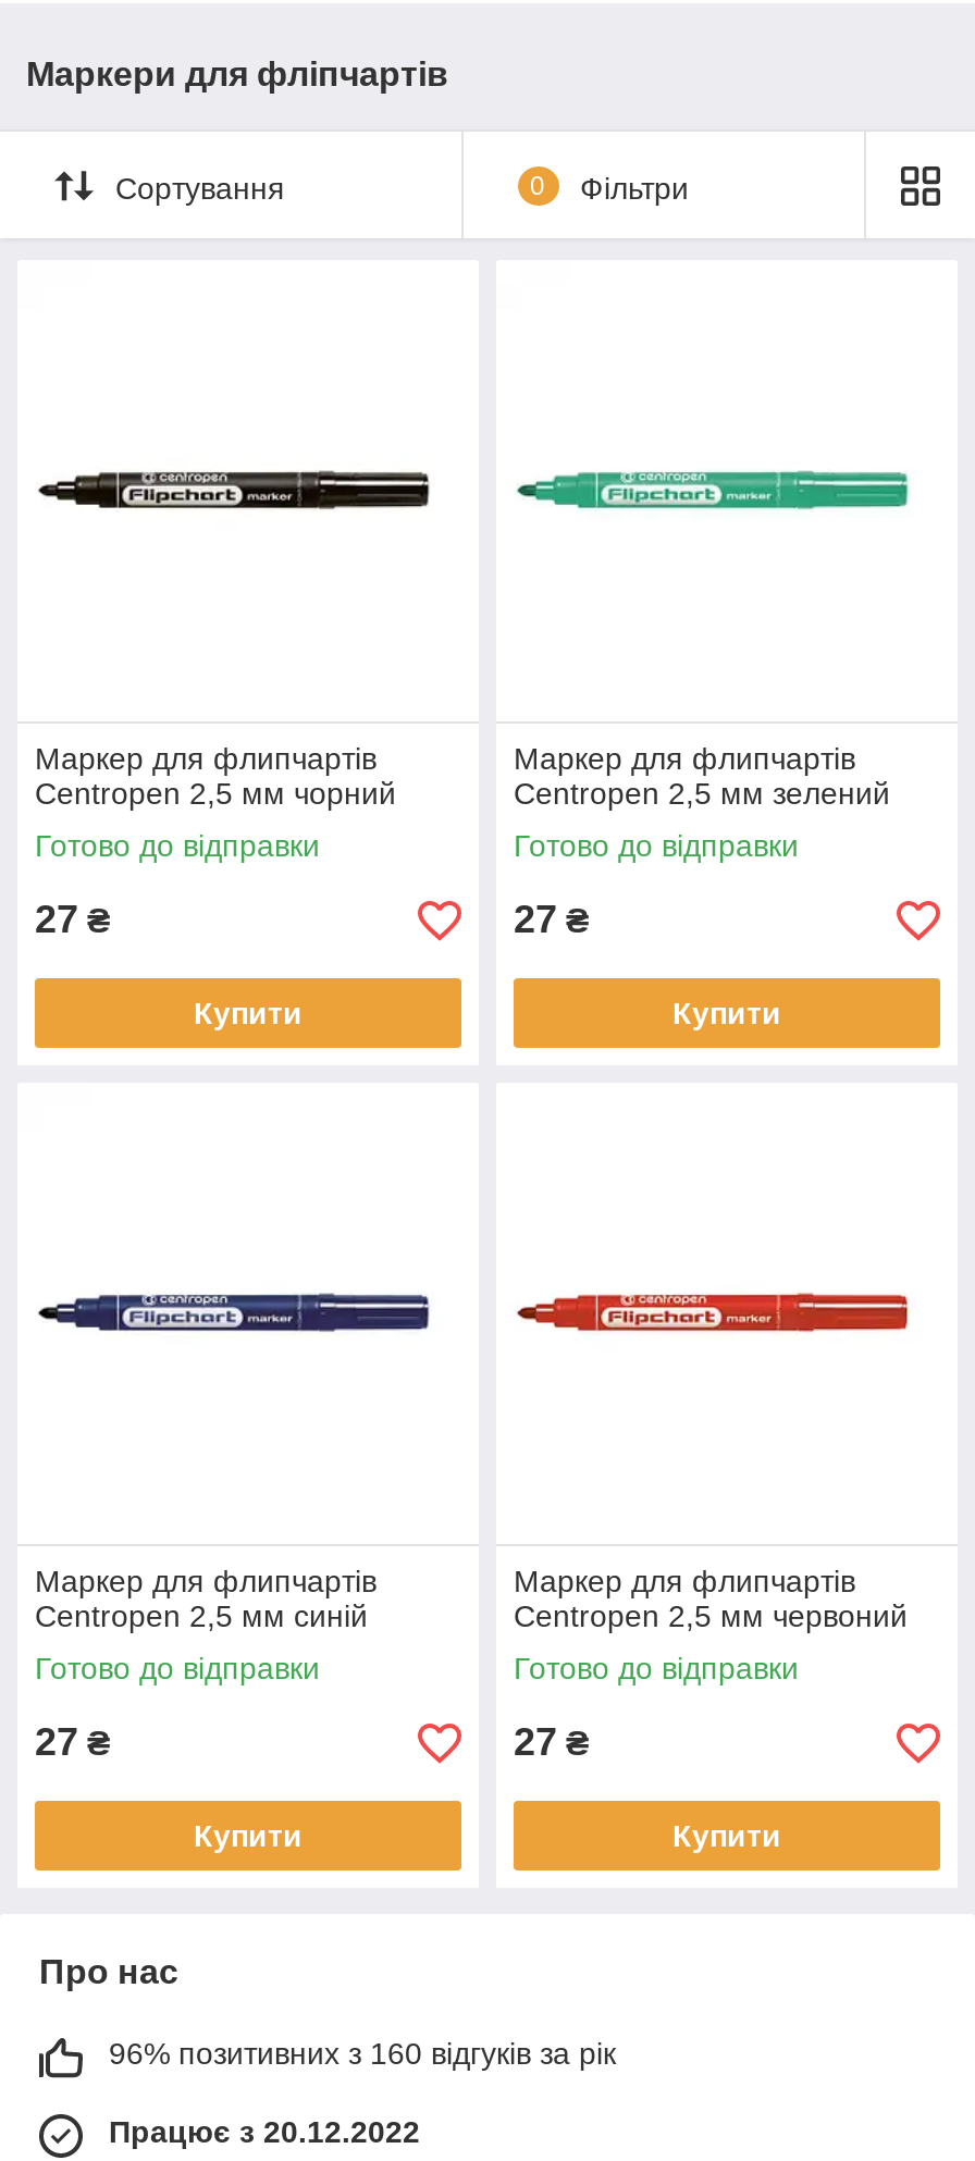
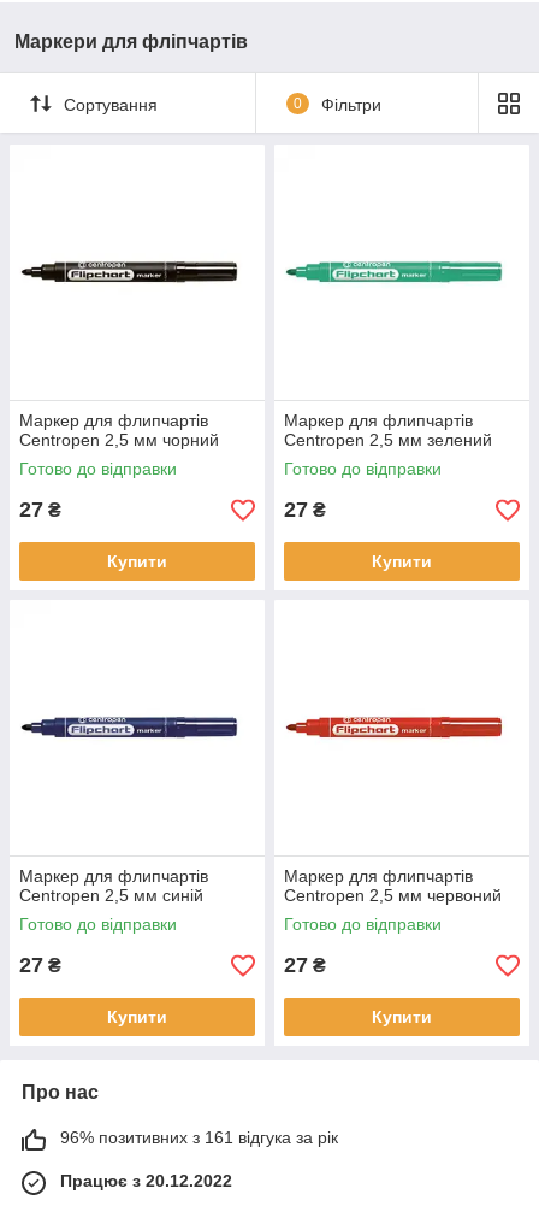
[109,2036,616,2071] 96% позитивних з 160 відгуків за рік -> [60,1128,338,1147] 96% позитивних з 161 відгука за рік

